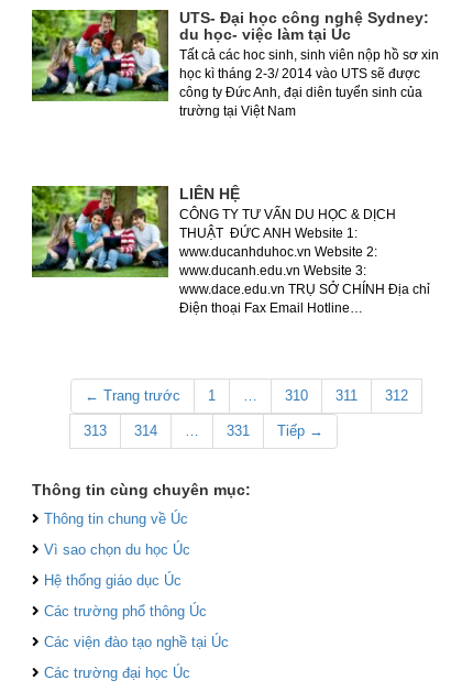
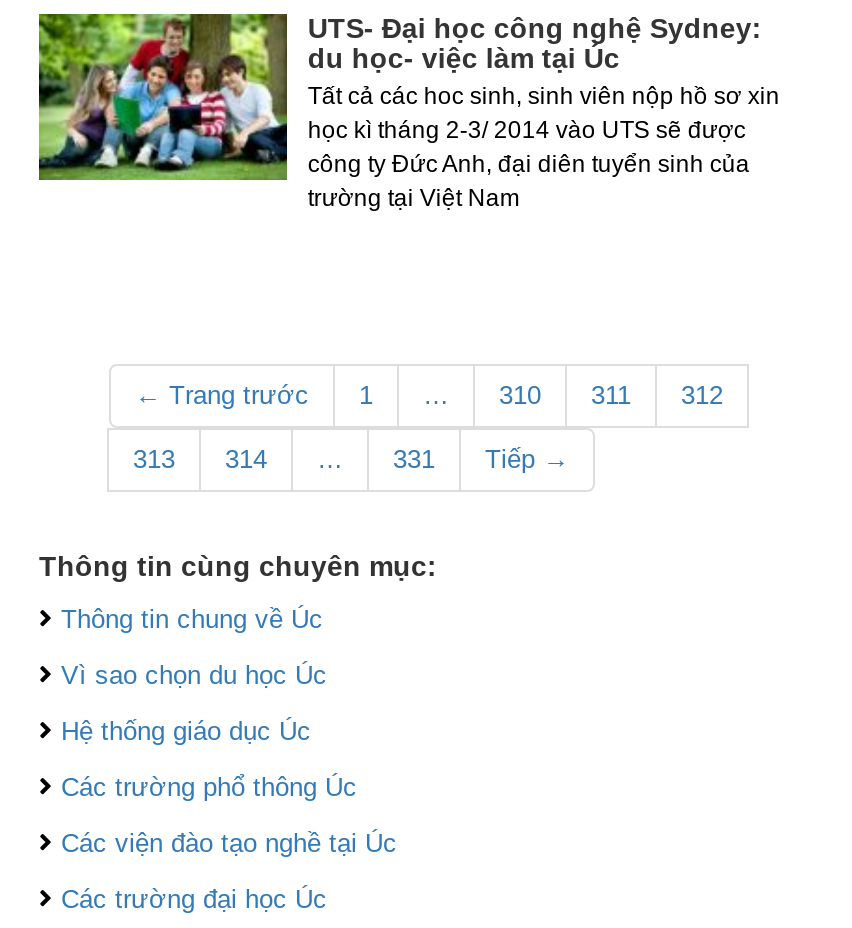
[180,185,430,316] LIÊN HỆ | CÔNG TY TƯ VẤN DU HỌC & DỊCH | THUẬT ĐỨC ANH Website 1: | www.ducanhduhoc.vn Website 2: | www.ducanh.edu.vn Website 3: | www.dace.edu.vn TRỤ SỞ CHÍNH Địa chỉ | Điện thoại Fax Email Hotline… -> none

